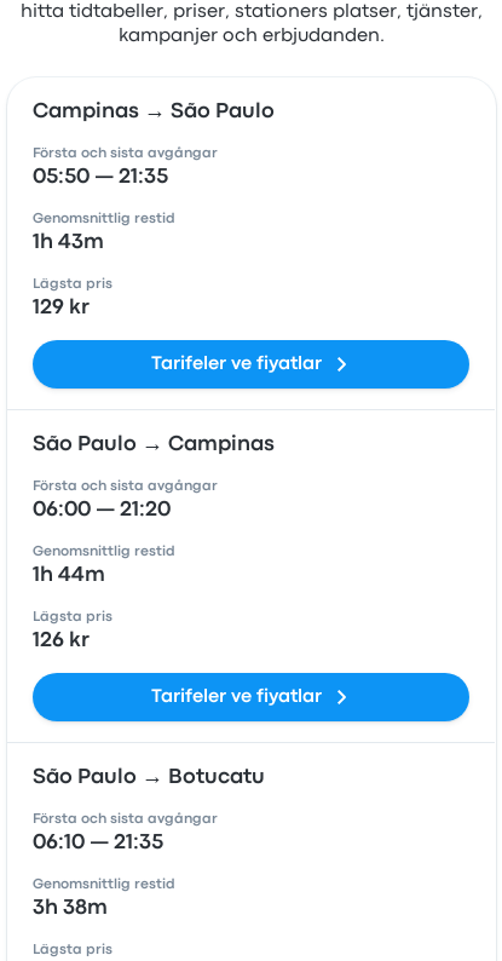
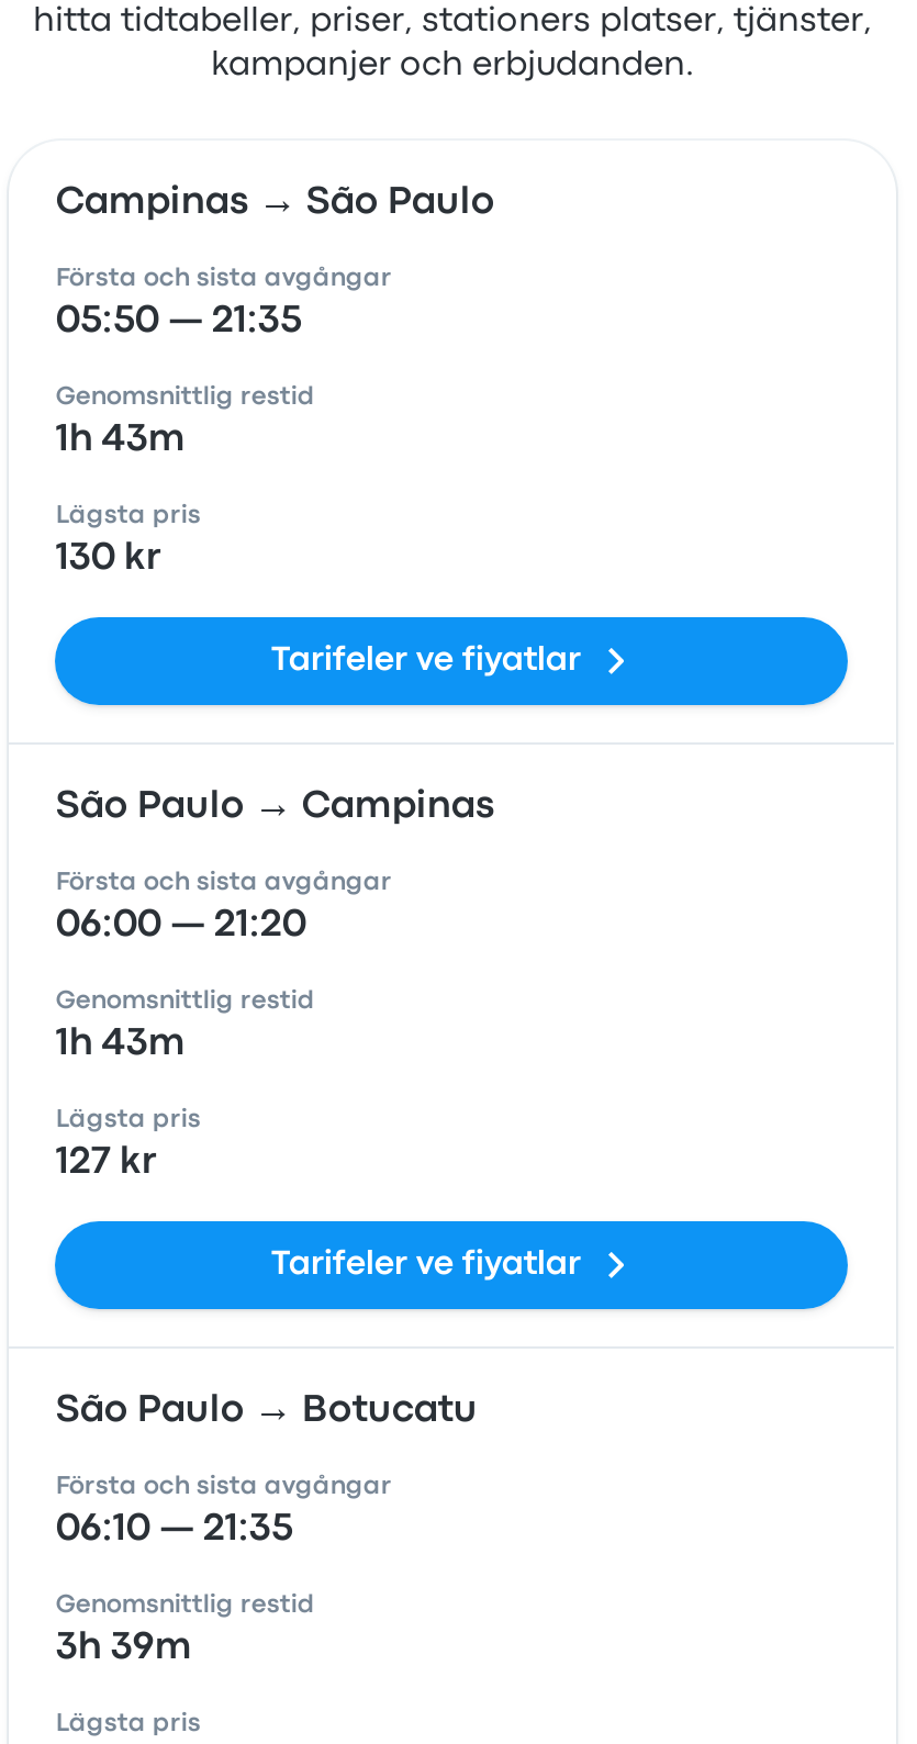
[33,299,90,317] 129 kr -> [56,543,161,575] 130 kr
[33,566,106,585] 1h 44m -> [56,1028,185,1061] 1h 43m
[33,632,90,650] 126 kr -> [56,1147,157,1180] 127 kr
[33,899,108,917] 3h 38m -> [56,1632,192,1665] 3h 39m

